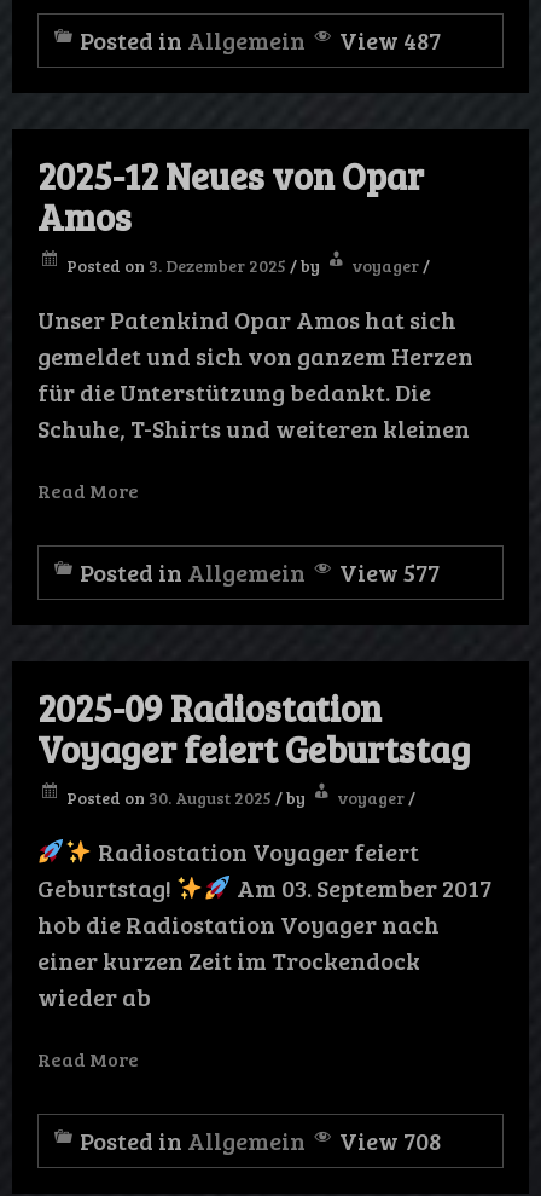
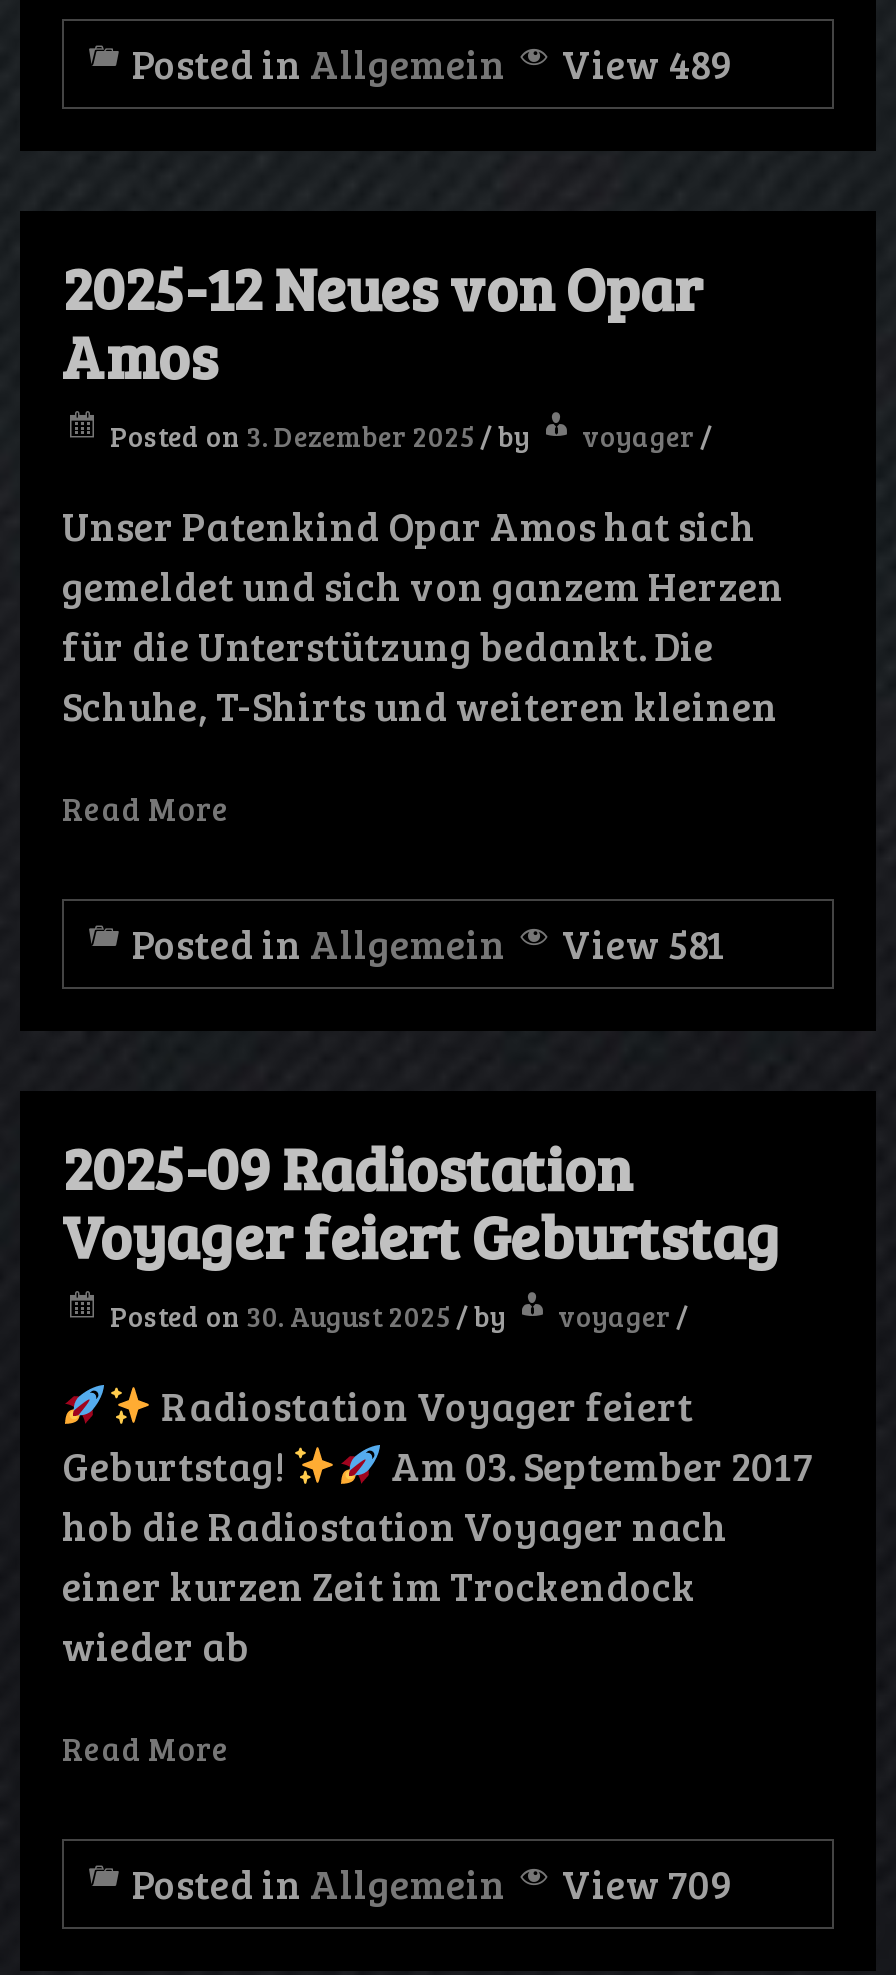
[80,22,441,56] Posted in Allgemein View 487 -> [132,34,732,90] Posted in Allgemein View 489
[80,555,440,588] Posted in Allgemein View 577 -> [132,914,726,970] Posted in Allgemein View 581
[80,1123,441,1157] Posted in Allgemein View 708 -> [132,1854,732,1910] Posted in Allgemein View 709

